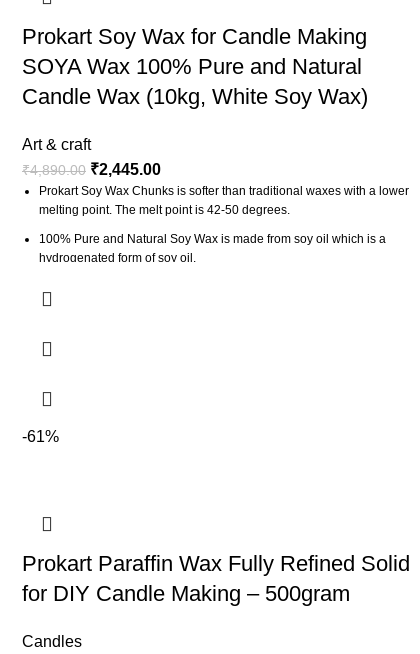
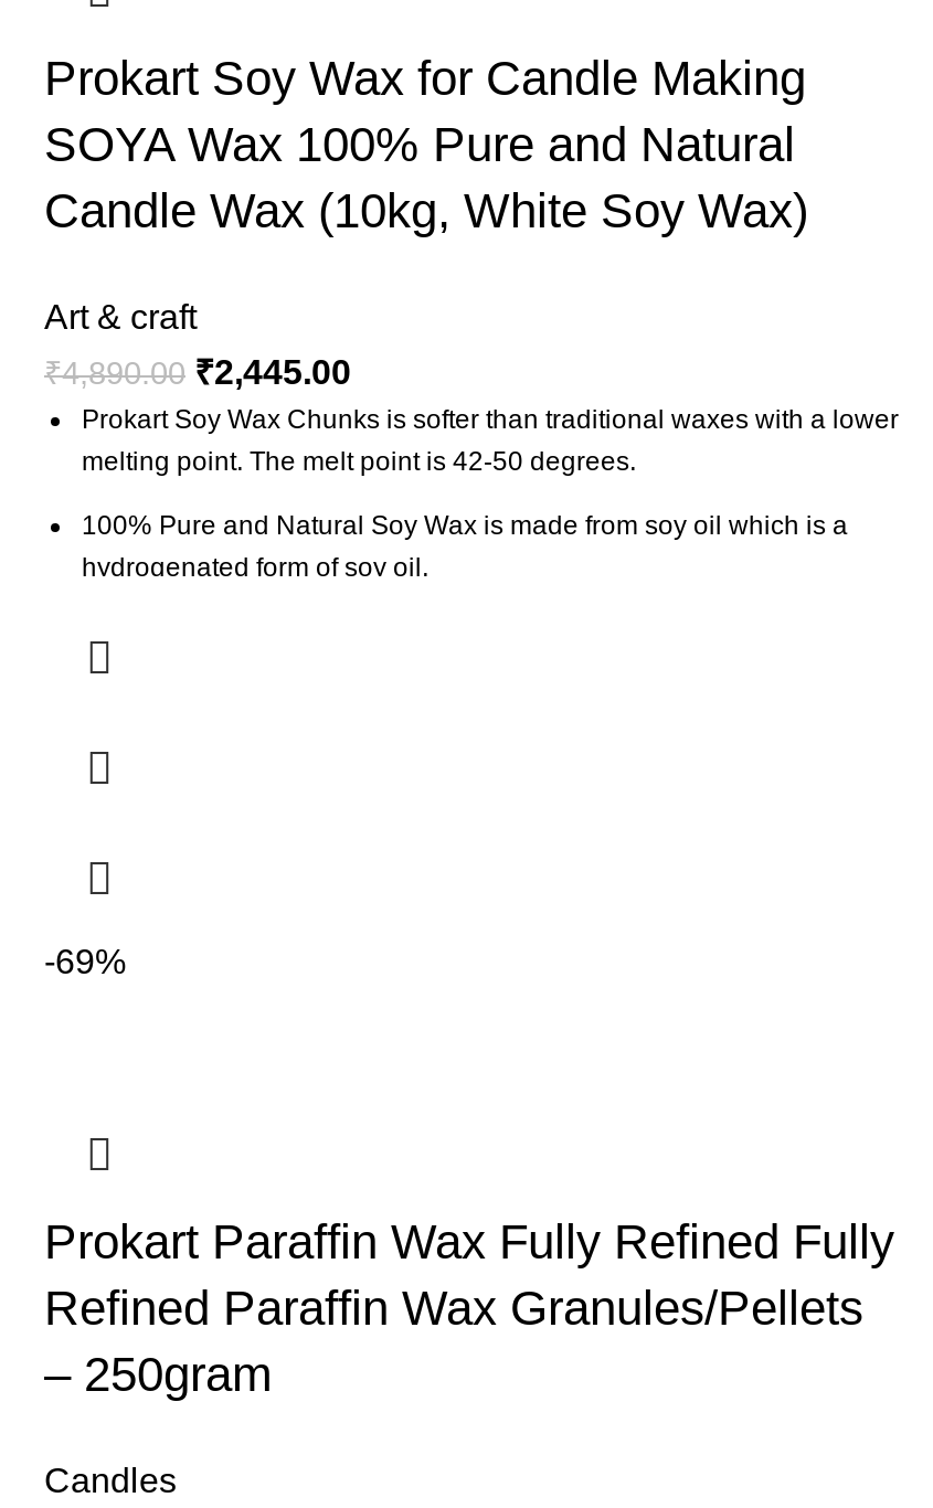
[22,428,59,445] -61% -> [44,942,126,980] -69%
[22,551,410,606] Prokart Paraffin Wax Fully Refined Solid | for DIY Candle Making – 500gram -> [44,1214,894,1402] Prokart Paraffin Wax Fully Refined Fully | Refined Paraffin Wax Granules/Pellets | – 250gram

